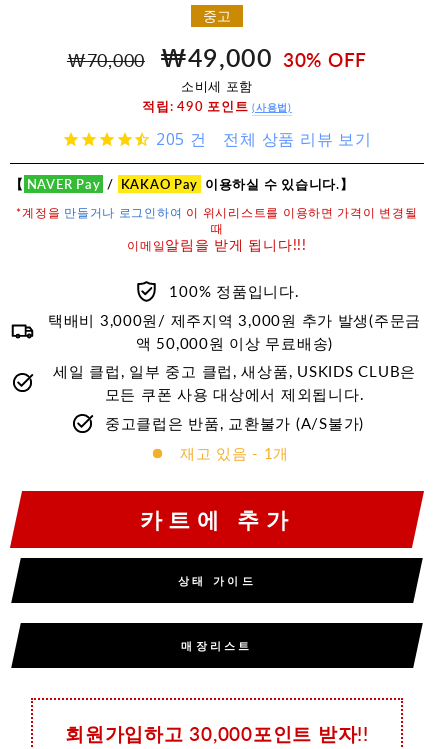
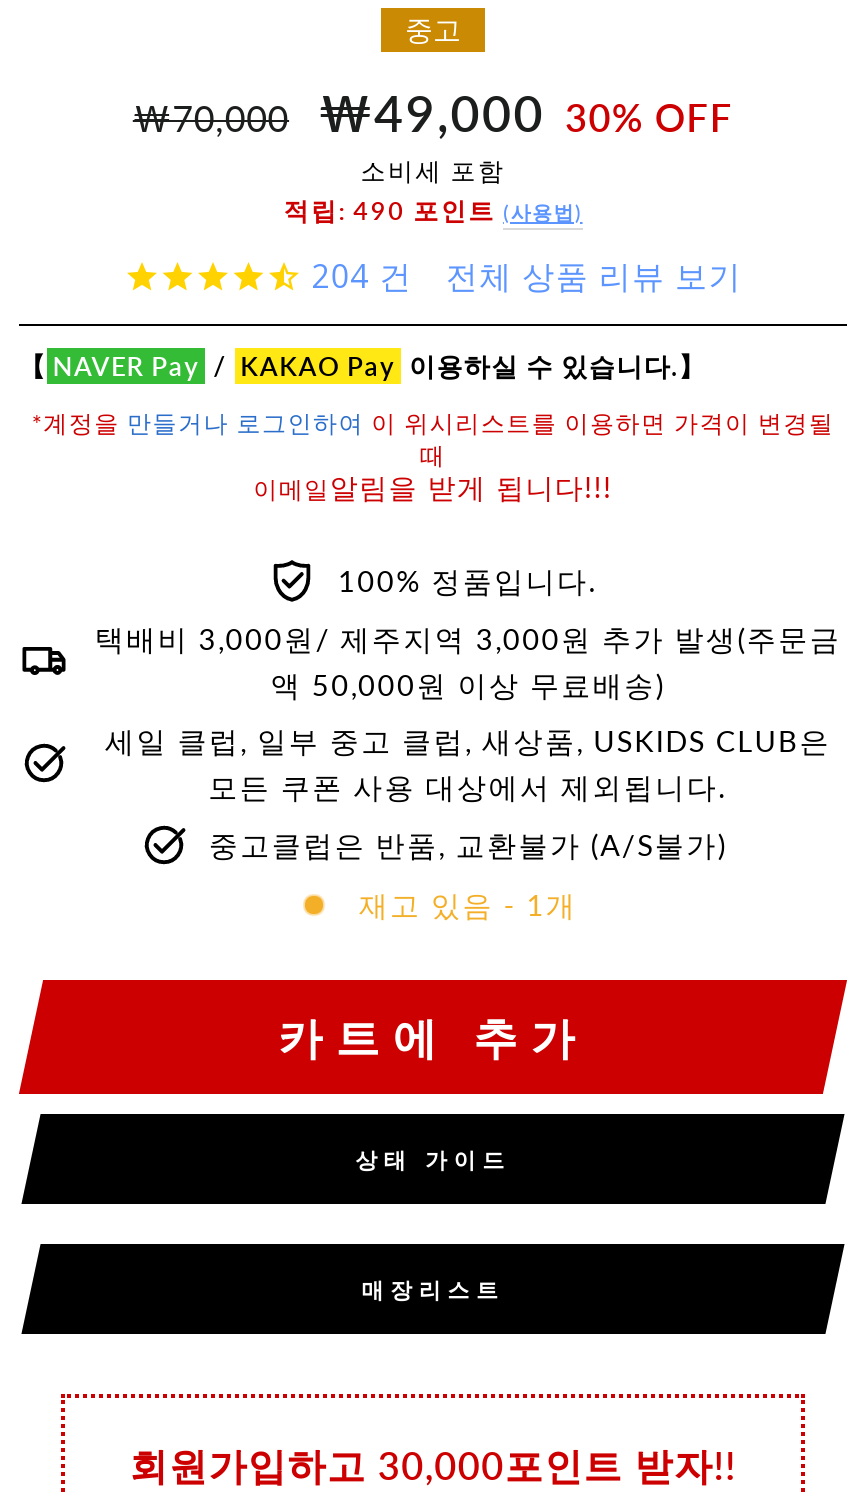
[156,128,371,150] 205 건 전체 상품 리뷰 보기 -> [311,254,742,298] 204 건 전체 상품 리뷰 보기

